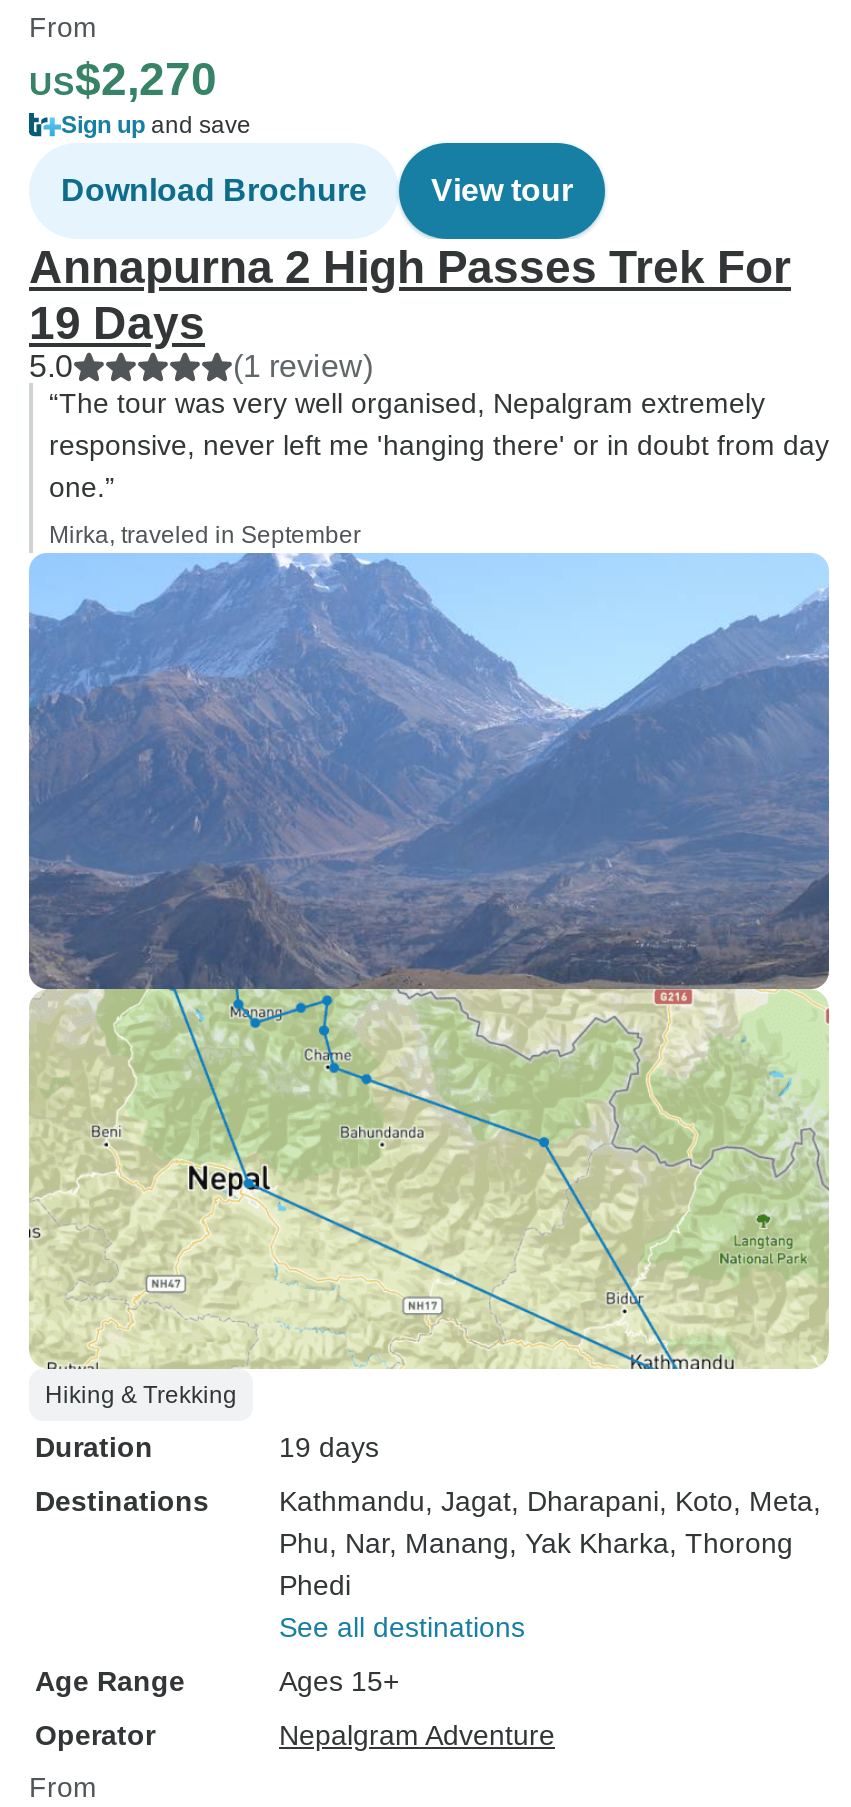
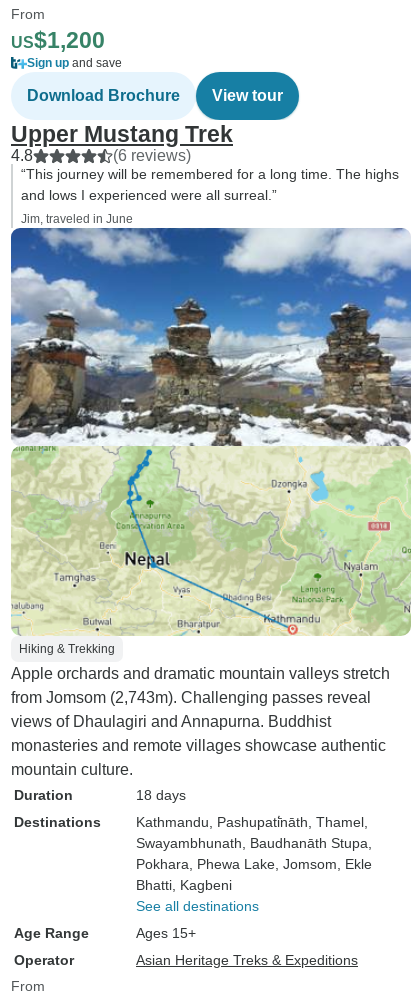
[29,53,217,105] US$2,270 -> [11,27,105,53] US$1,200
[29,241,829,503] Annapurna 2 High Passes Trek For | 19 Days | 5.0 | (1 review) | “The tour was very well organised, Nepalgram extremely | responsive, never left me 'hanging there' or in doubt from day | one.” -> [11,121,399,203] Upper Mustang Trek | 4.8 | (6 reviews) | “This journey will be remembered for a long time. The highs | and lows I experienced were all surreal.”
[49,521,361,549] Mirka, traveled in September -> [21,212,133,226] Jim, traveled in June
[27,553,831,1319] [image] -> [10,239,411,636] [image]
moved [45,1381,237,1409] -> [19,642,115,656]: Hiking & Trekking
none -> [11,665,390,778] Apple orchards and dramatic mountain valleys stretch | from Jomsom (2,743m). Challenging passes reveal | views of Dhaulagiri and Annapurna. Buddhist | monasteries and remote villages showcase authentic | mountain culture.
[279,1431,379,1463] 19 days -> [136,787,186,803] 18 days
[279,1485,821,1601] Kathmandu, Jagat, Dharapani, Koto, Meta, | Phu, Nar, Manang, Yak Kharka, Thorong | Phedi -> [136,814,372,893] Kathmandu, Pashupati̇̄nāth, Thamel, | Swayambhunath, Baudhanāth Stupa, | Pokhara, Phewa Lake, Jomsom, Ekle | Bhatti, Kagbeni
[279,1719,555,1751] Nepalgram Adventure -> [136,952,358,968] Asian Heritage Treks & Expeditions

